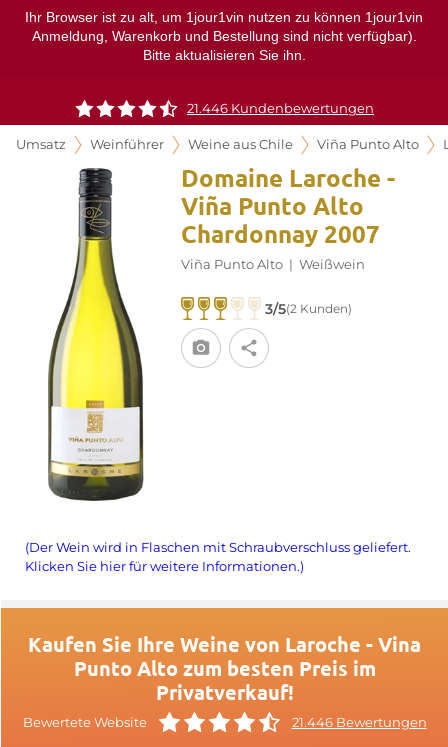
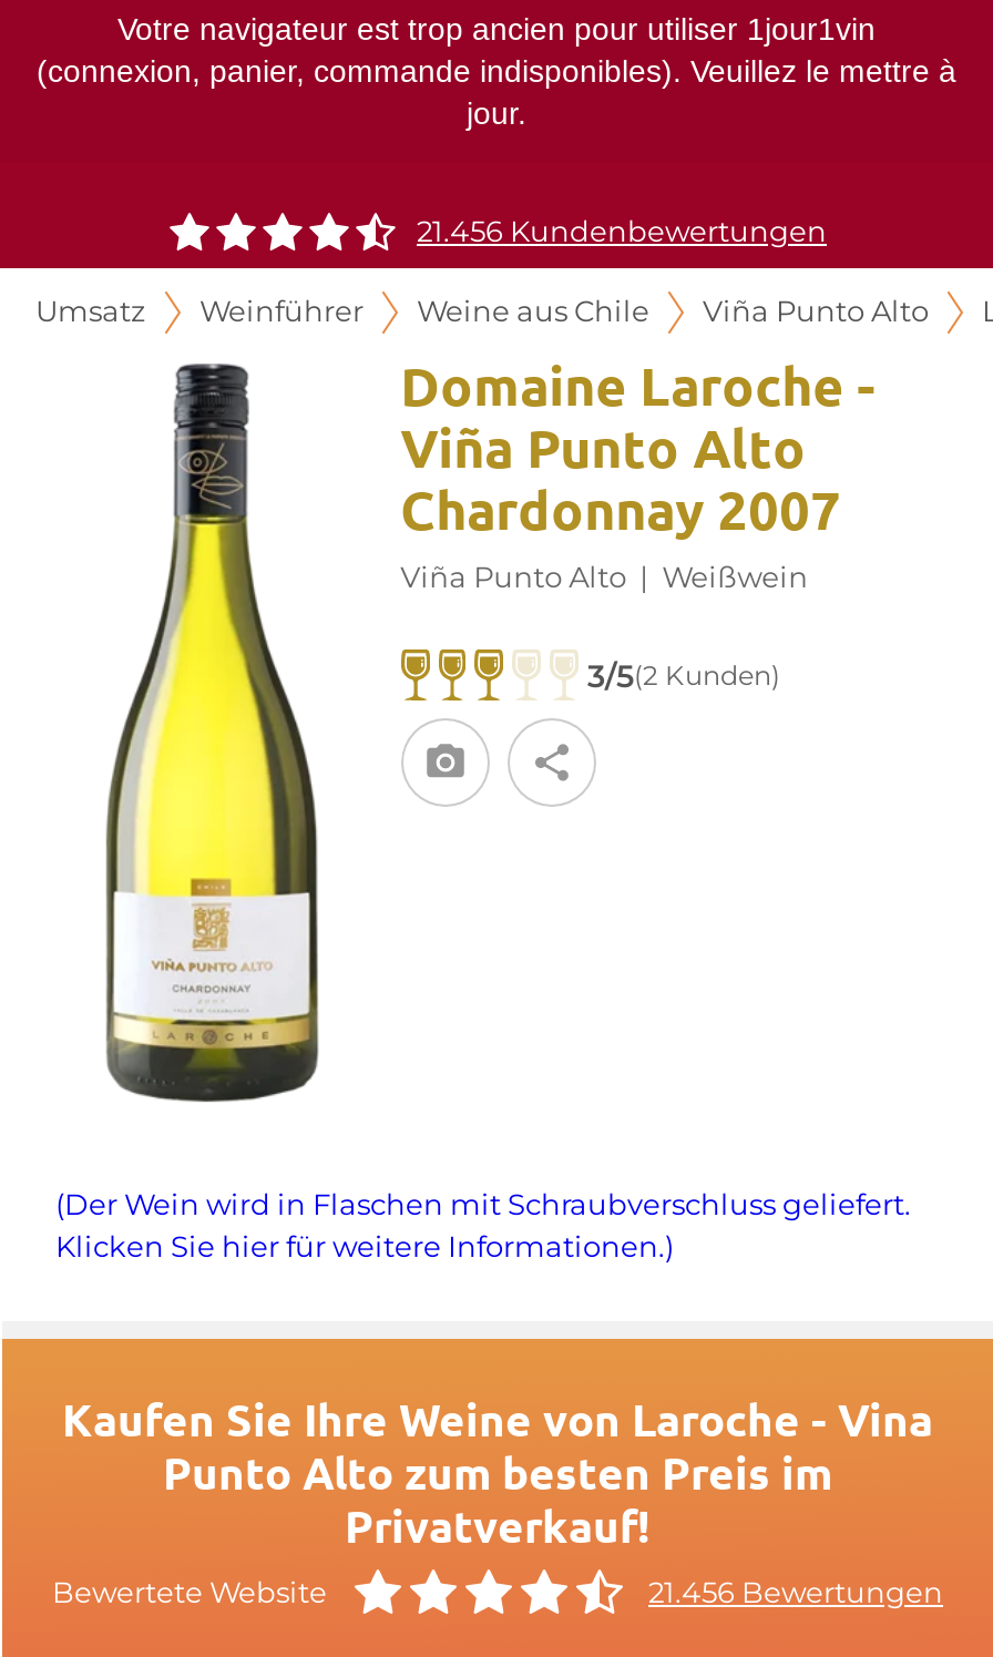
[25,9,423,63] Ihr Browser ist zu alt, um 1jour1vin nutzen zu können 1jour1vin | Anmeldung, Warenkorb und Bestellung sind nicht verfügbar). | Bitte aktualisieren Sie ihn. -> [37,11,956,131] Votre navigateur est trop ancien pour utiliser 1jour1vin | (connexion, panier, commande indisponibles). Veuillez le mettre à | jour.
[187,101,374,116] 21.446 Kundenbewertungen -> [417,215,827,248] 21.456 Kundenbewertungen
[291,714,426,729] 21.446 Bewertungen -> [648,1575,943,1608] 21.456 Bewertungen

